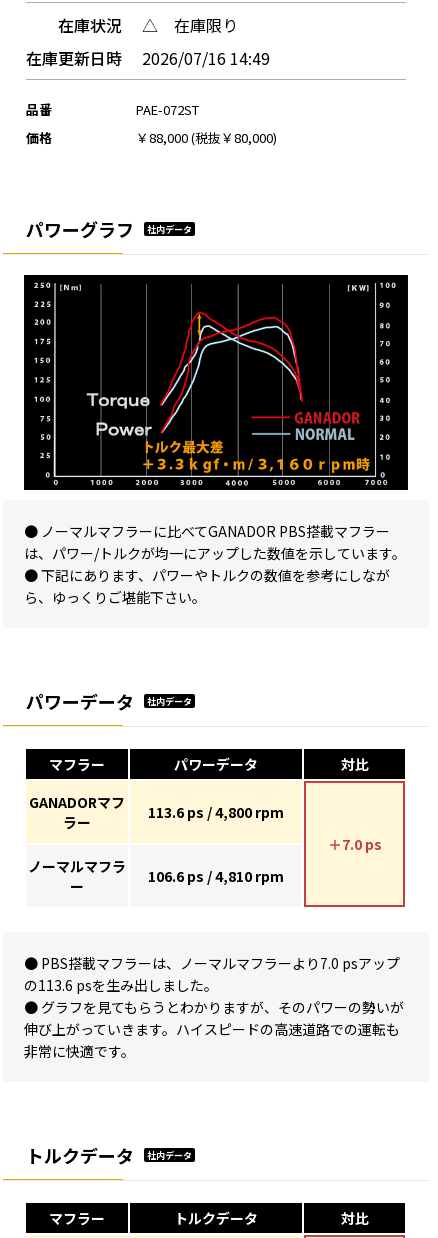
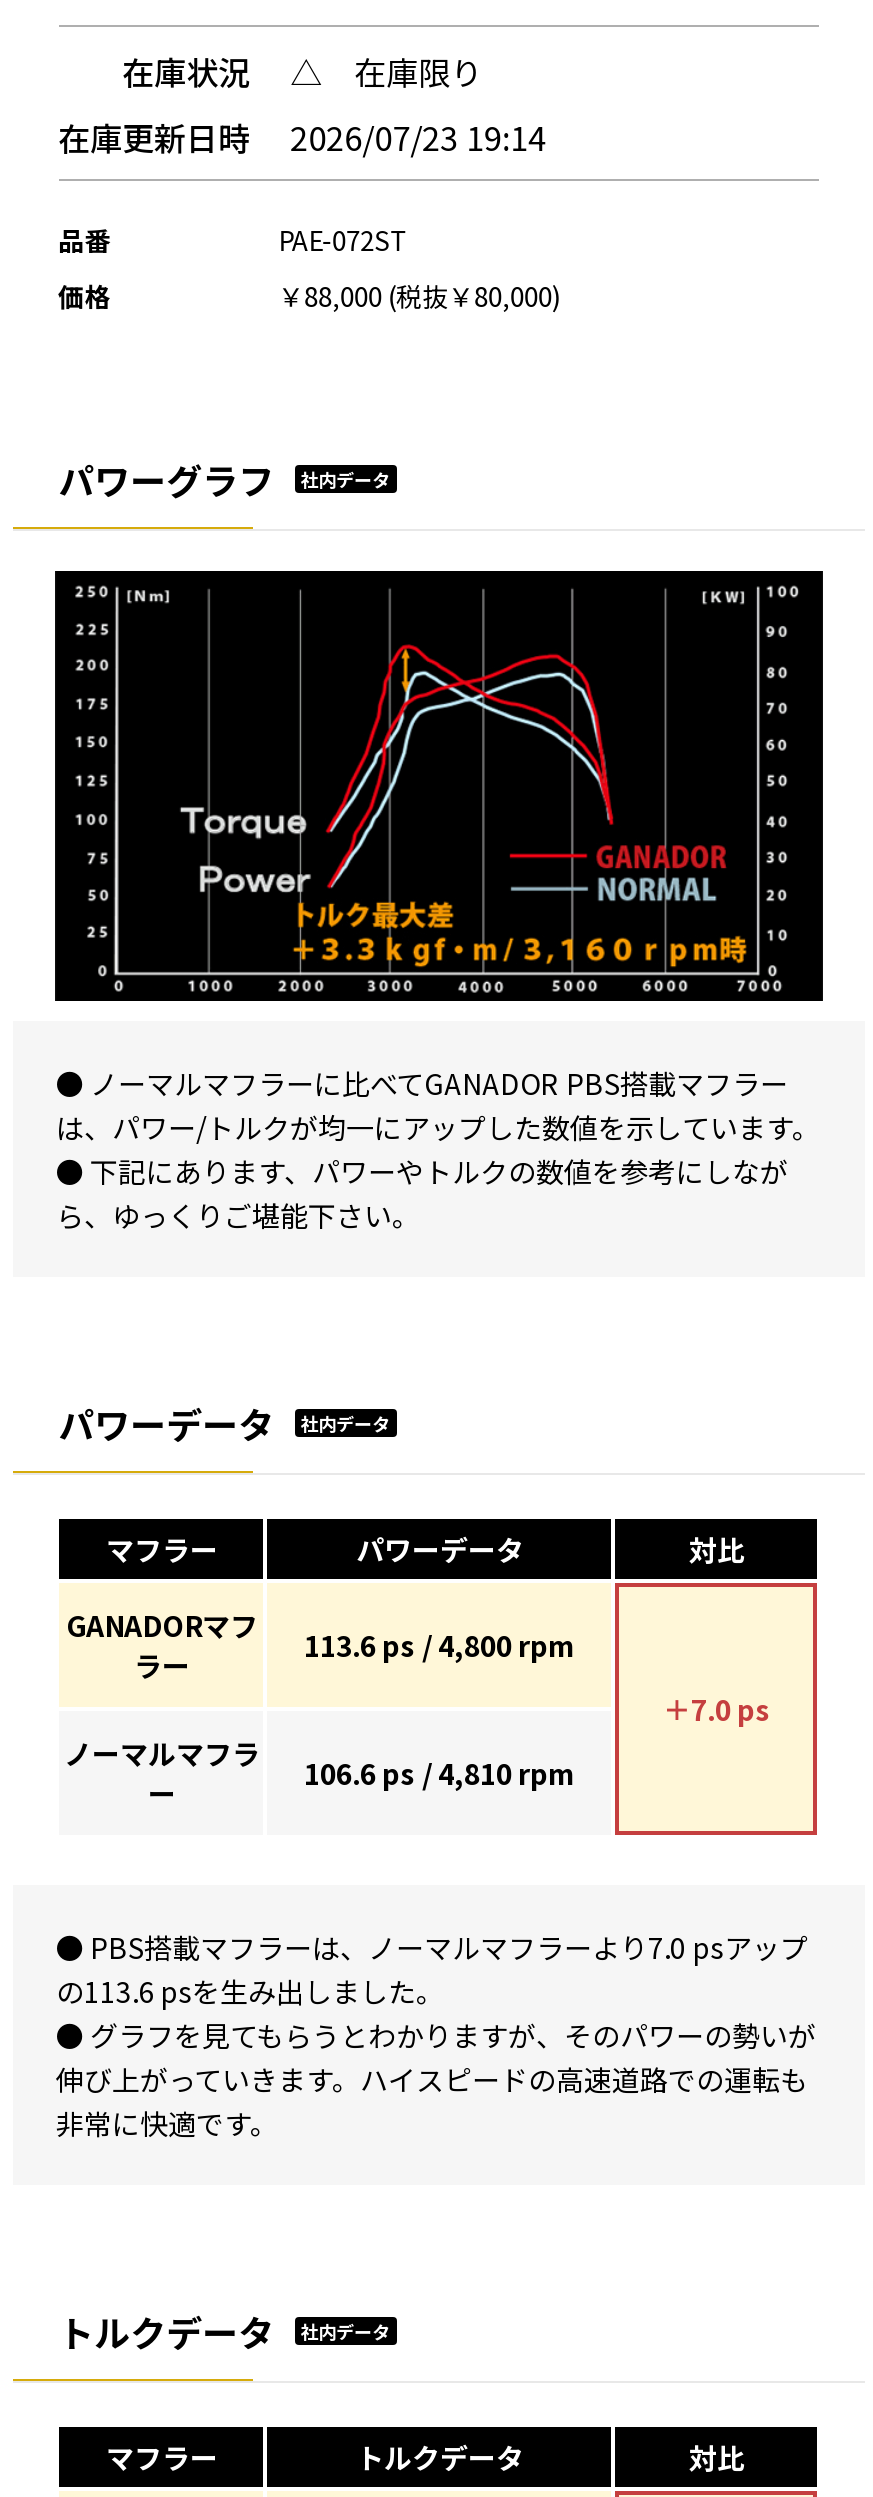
[26,46,270,70] 在庫更新日時 2026/07/16 14:49 -> [58,112,546,160] 在庫更新日時 2026/07/23 19:14

